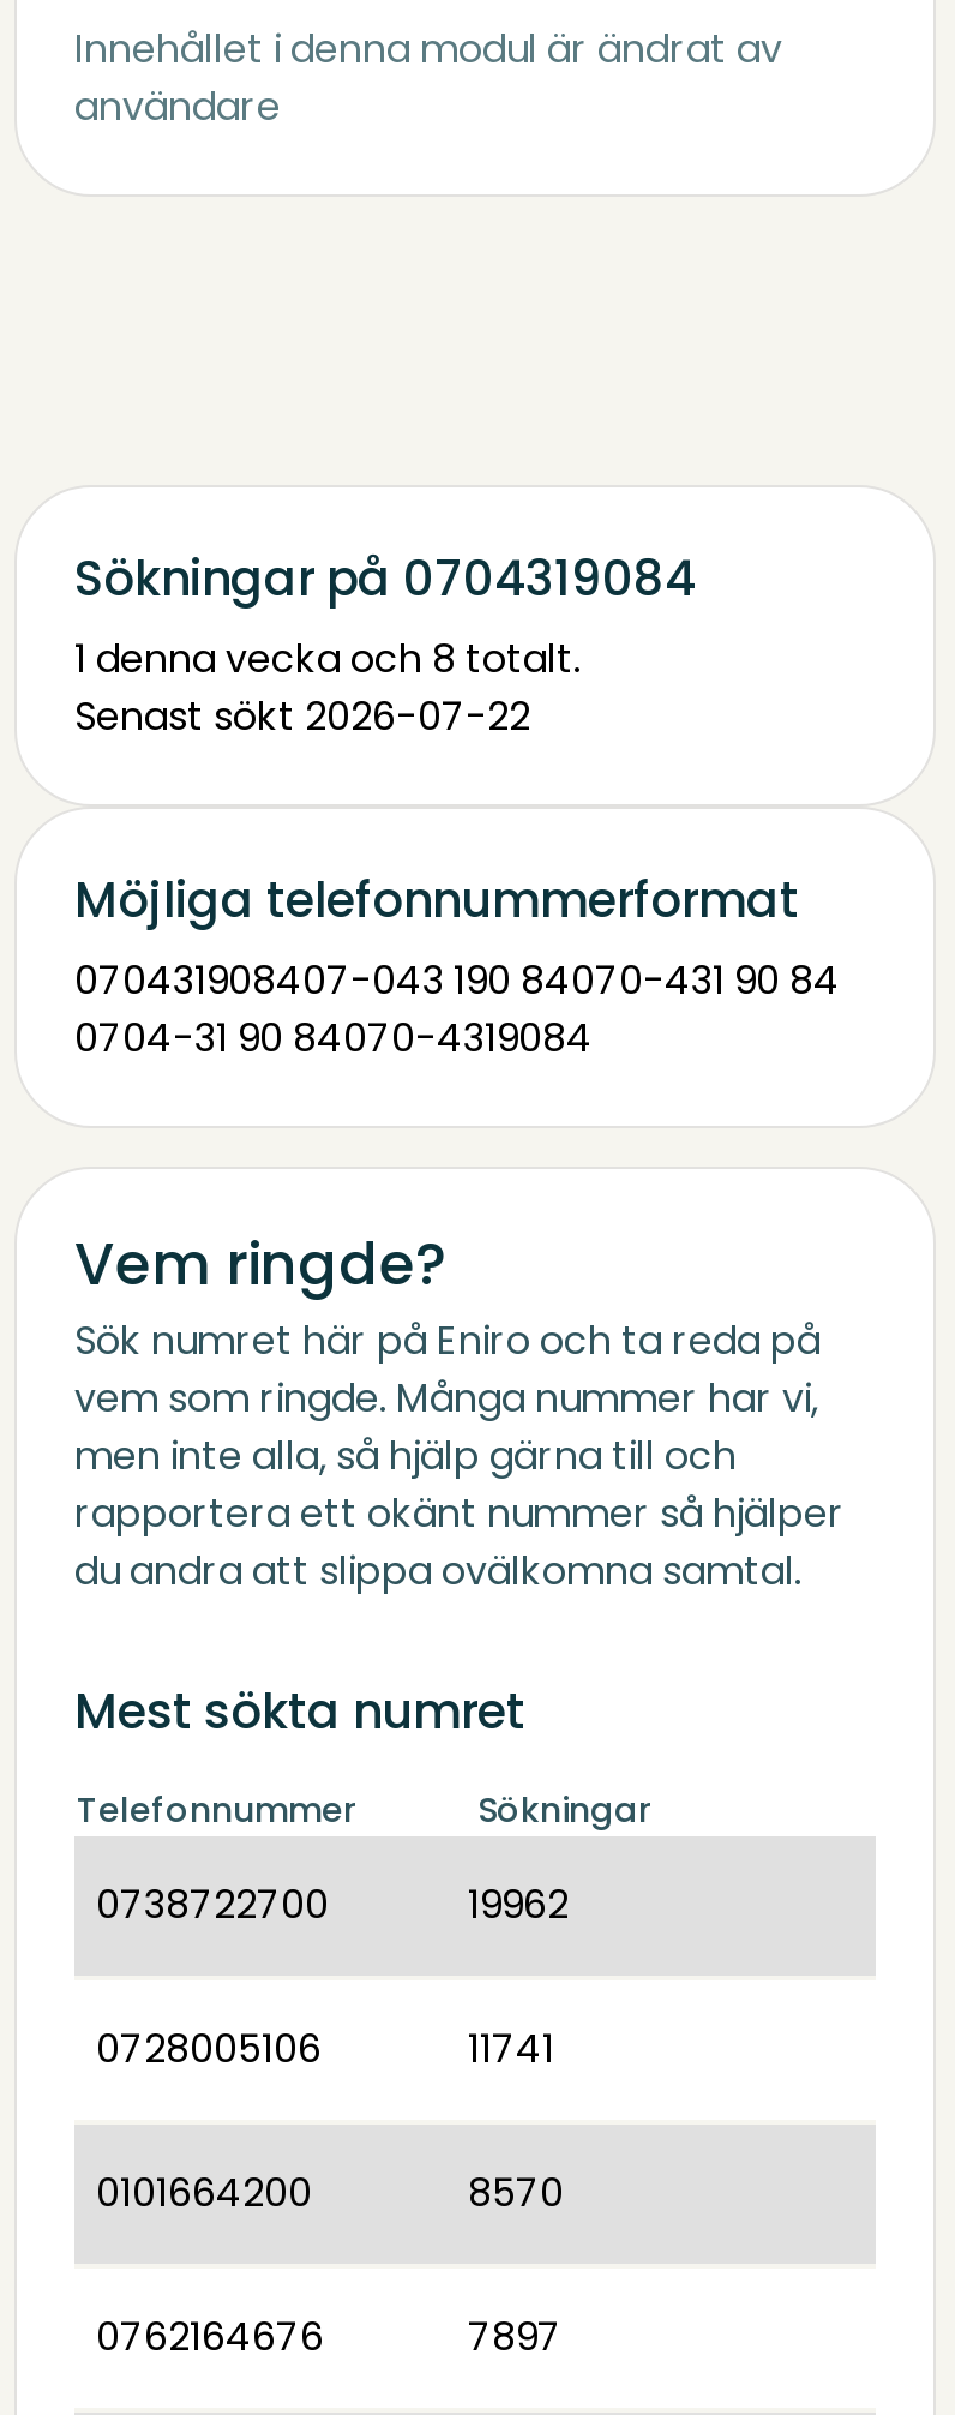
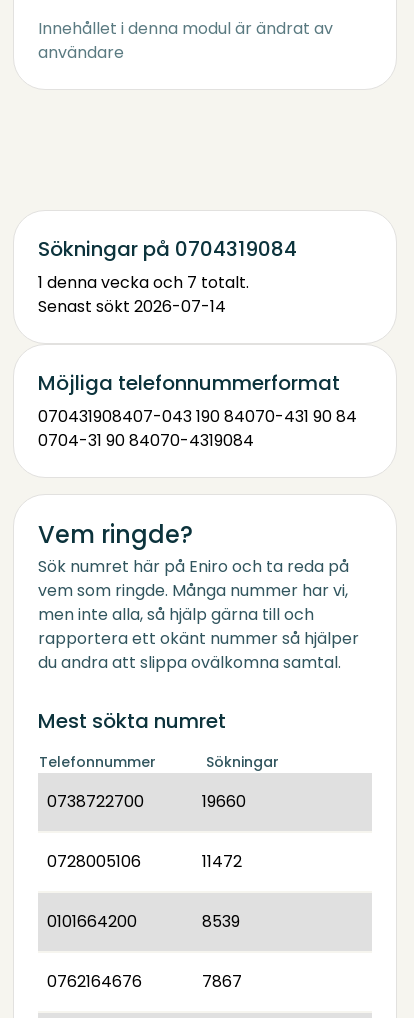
[74,631,581,687] 1 denna vecka och 8 totalt. -> [38,271,249,294] 1 denna vecka och 7 totalt.
[74,689,530,744] Senast sökt 2026-07-22 -> [38,295,226,318] Senast sökt 2026-07-14
[468,1877,569,1932] 19962 -> [202,790,246,813] 19660
[468,2021,554,2077] 11741 -> [202,850,242,873] 11472
[468,2165,564,2221] 8570 -> [202,910,240,933] 8539
[468,2309,561,2365] 7897 -> [202,970,242,993] 7867

